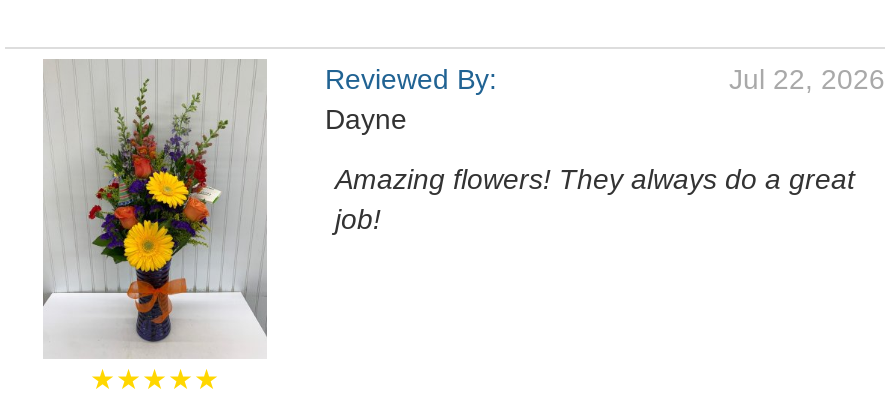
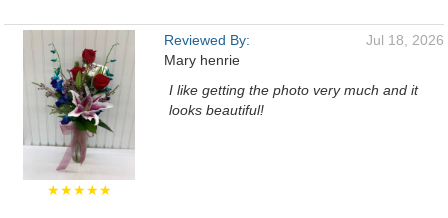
[729,63,885,95] Jul 22, 2026 -> [366,32,444,48] Jul 18, 2026
[77,81,407,345] [image] | Dayne -> [24,42,240,172] [image] | Mary henrie
[335,163,855,235] Amazing flowers! They always do a great | job! -> [169,82,418,118] I like getting the photo very much and it | looks beautiful!

